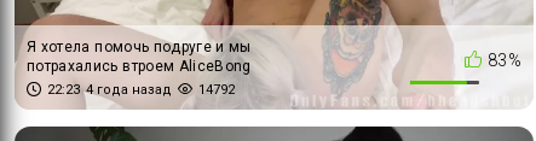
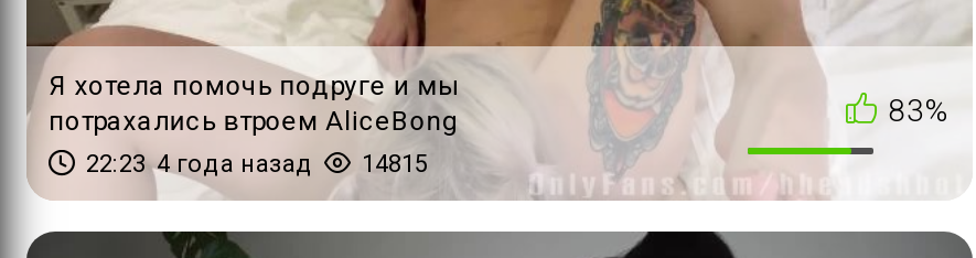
[47,82,235,97] 22:23 4 года назад 14792 -> [86,149,428,178] 22:23 4 года назад 14815

